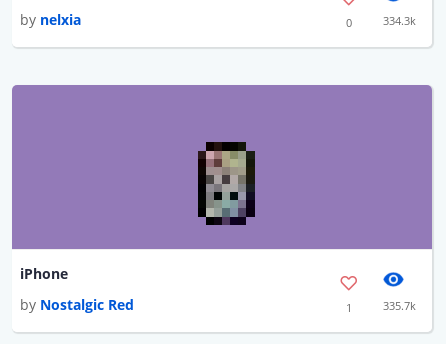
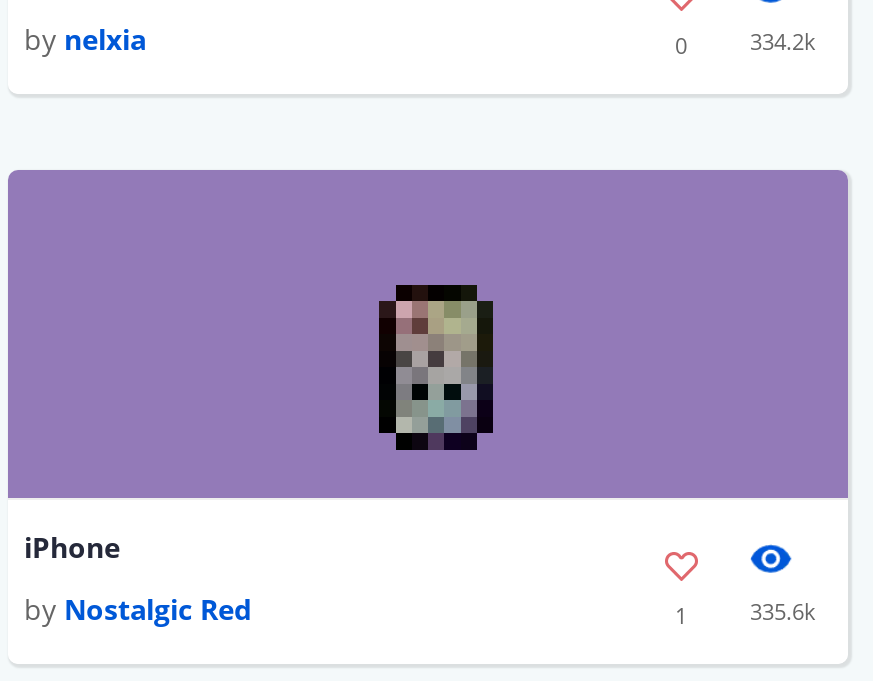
[383,13,416,28] 334.3k -> [750,25,816,55] 334.2k
[383,298,416,313] 335.7k -> [750,596,816,626] 335.6k

